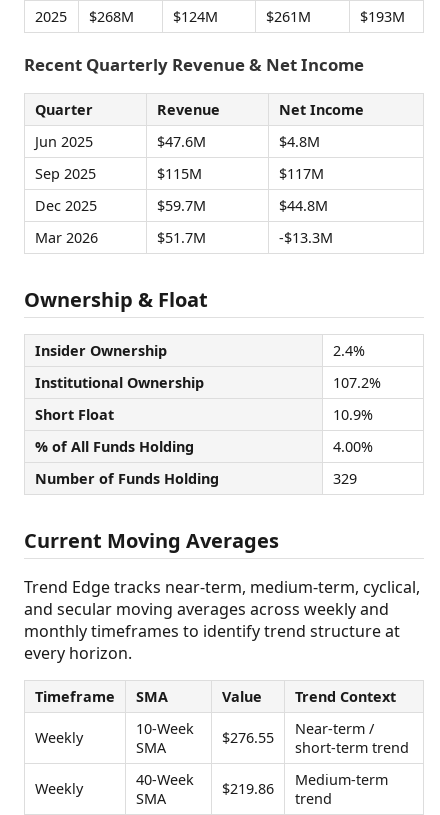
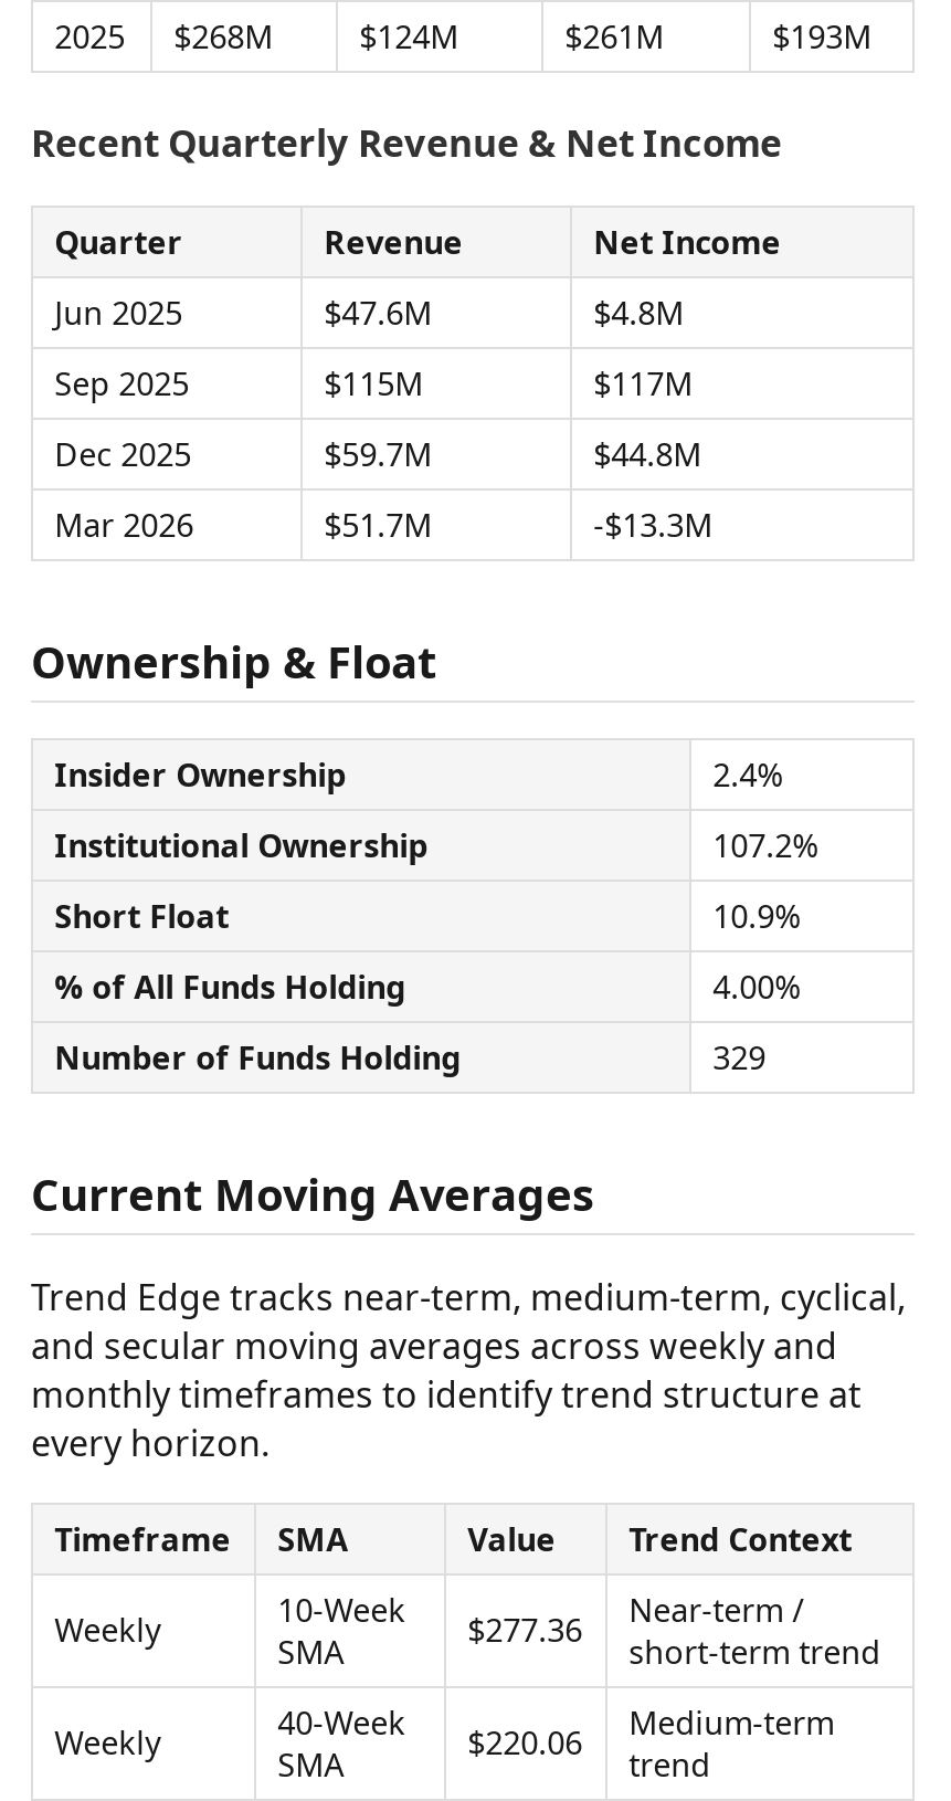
[136,719,374,747] 10-Week $276.55 Near-term / -> [277,1589,803,1651] 10-Week $277.36 Near-term /
[136,770,388,798] 40-Week $219.86 Medium-term -> [277,1702,834,1763] 40-Week $220.06 Medium-term

